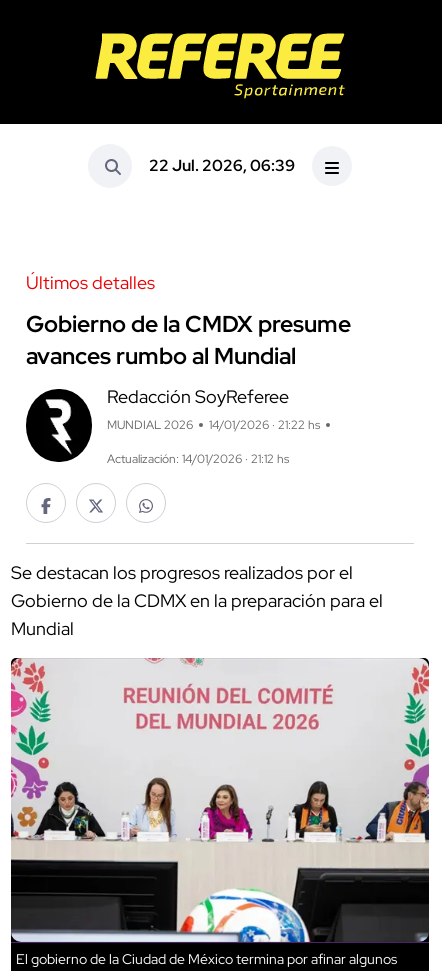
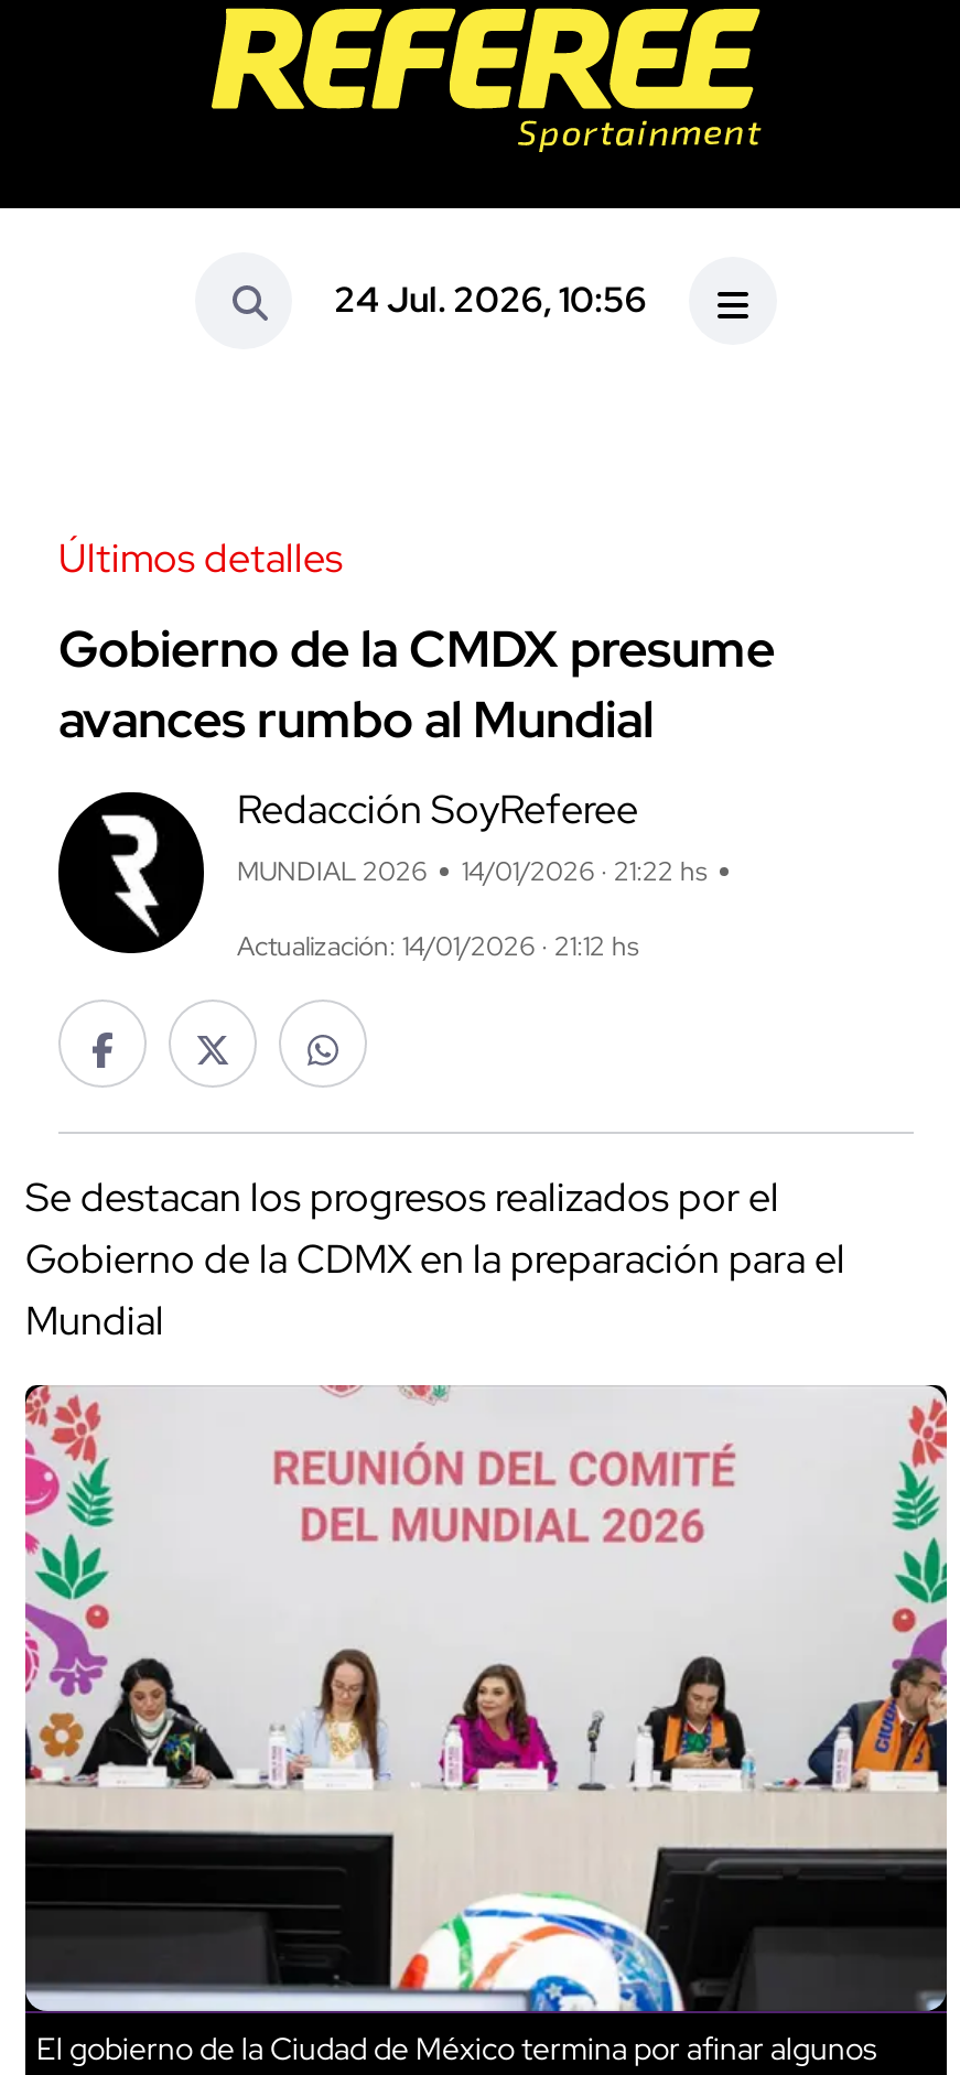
[149,155,295,176] 22 Jul. 2026, 06:39 -> [334,277,647,323] 24 Jul. 2026, 10:56

